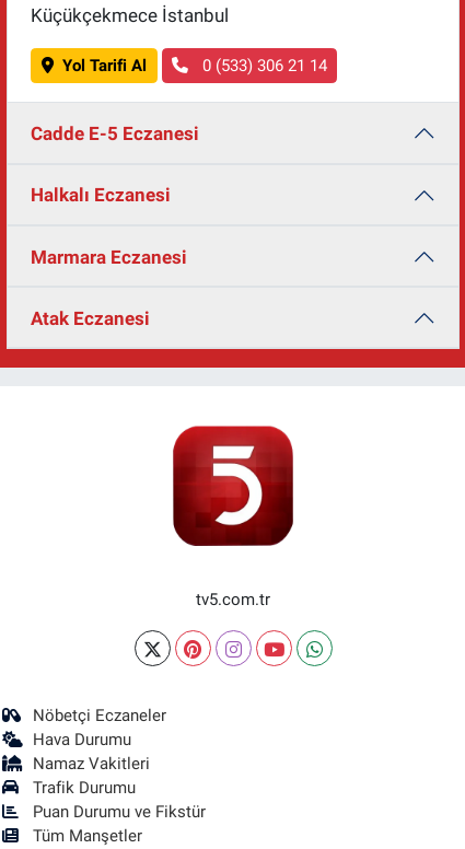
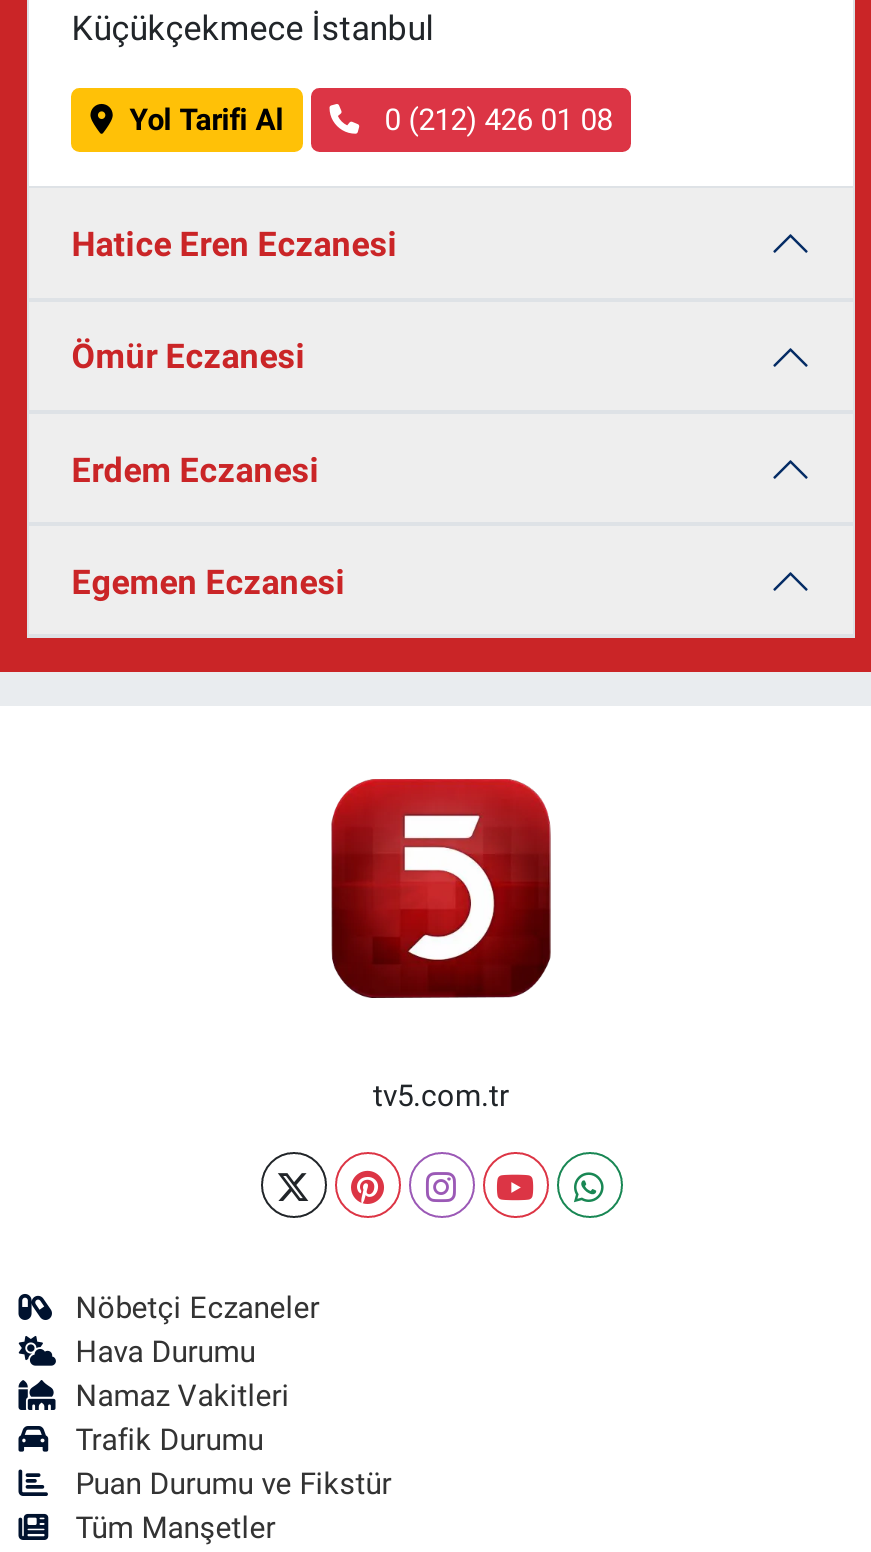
[198,56,327,76] 0 (533) 306 21 14 -> [377,102,613,138] 0 (212) 426 01 08
[31,123,199,145] Cadde E-5 Eczanesi -> [71,224,397,264] Hatice Eren Eczanesi
[31,184,171,206] Halkalı Eczanesi -> [71,337,305,377] Ömür Eczanesi
[31,246,187,268] Marmara Eczanesi -> [71,449,319,489] Erdem Eczanesi
[31,307,150,329] Atak Eczanesi -> [71,562,345,602] Egemen Eczanesi

